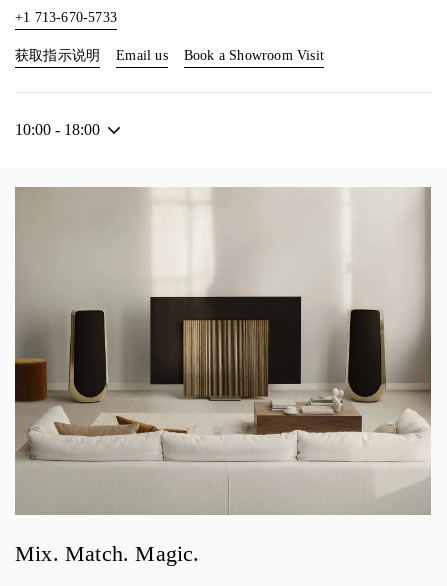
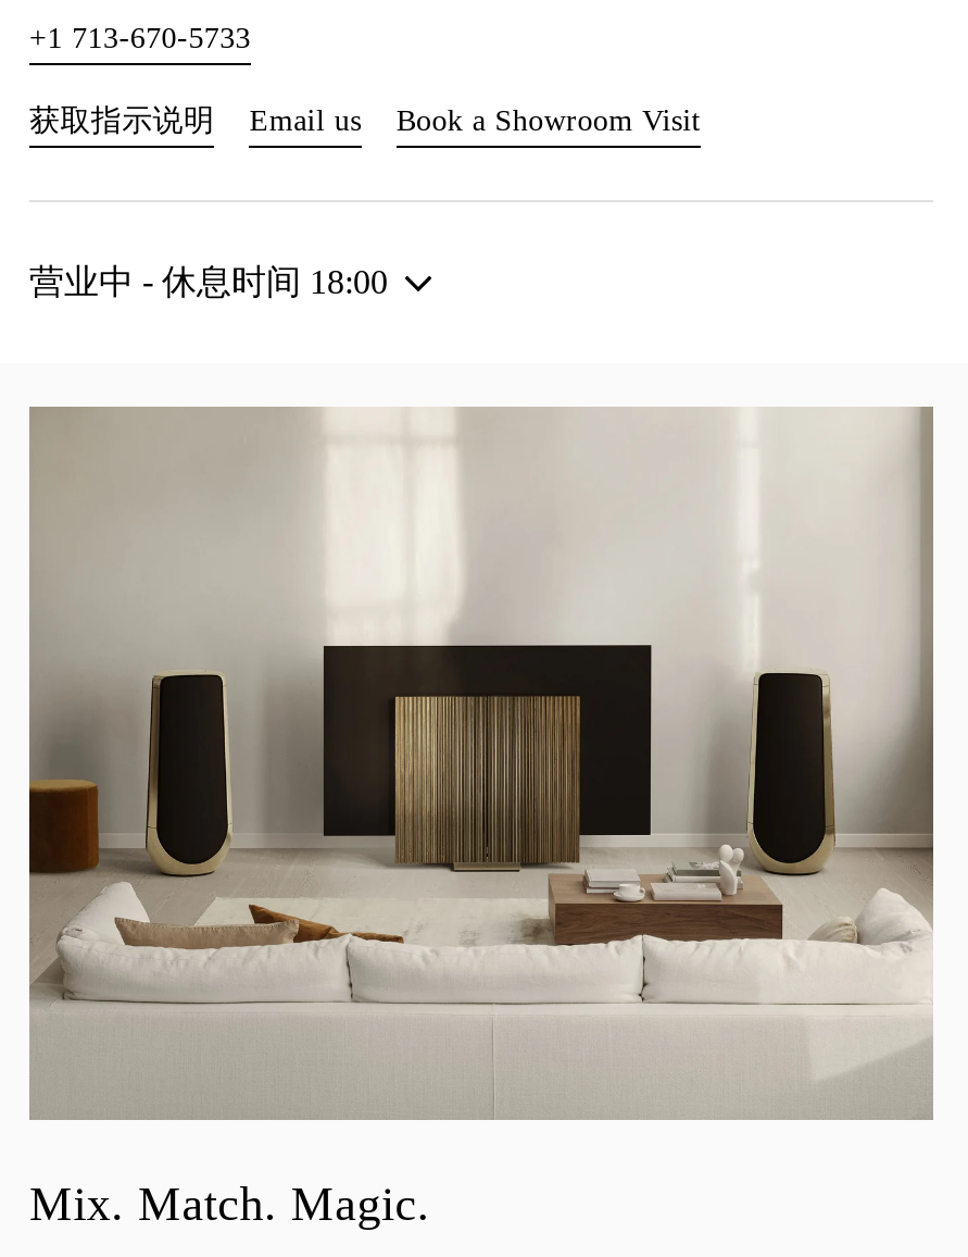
[15,121,100,138] 10:00 - 18:00 -> [29,263,388,300] 营业中 - 休息时间18:00

